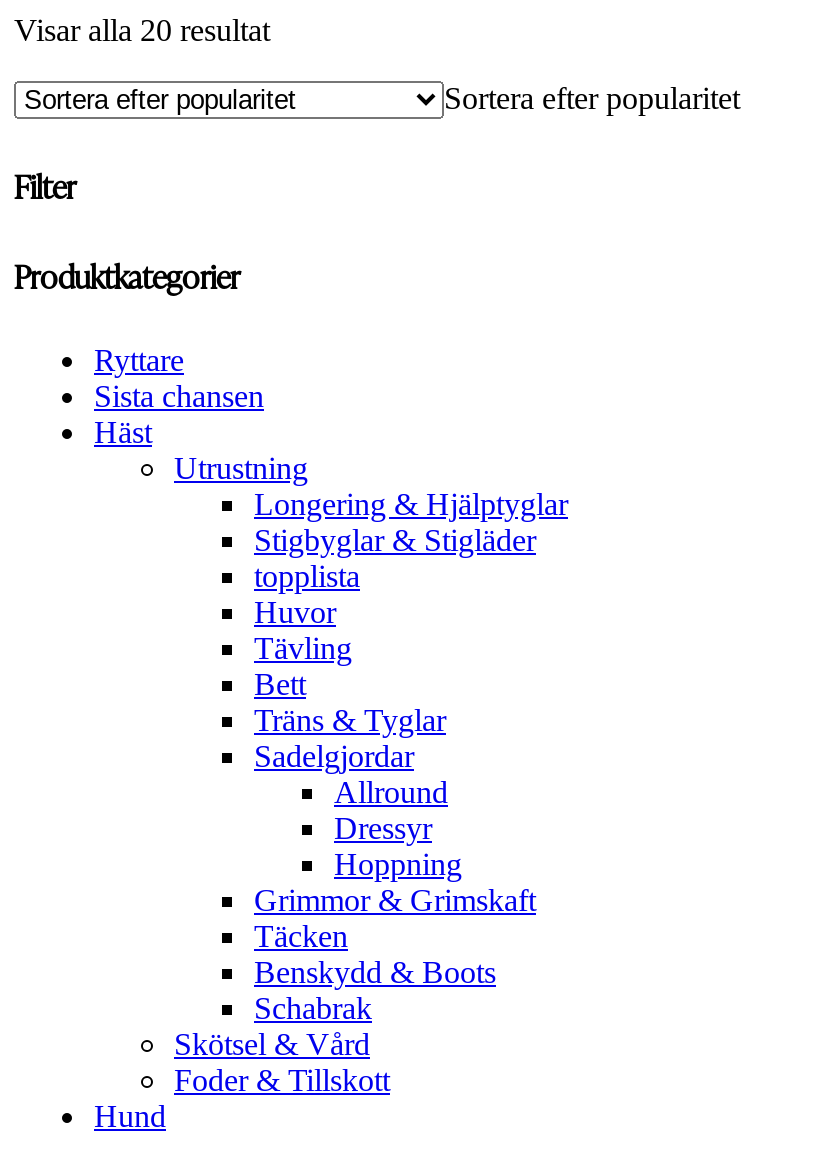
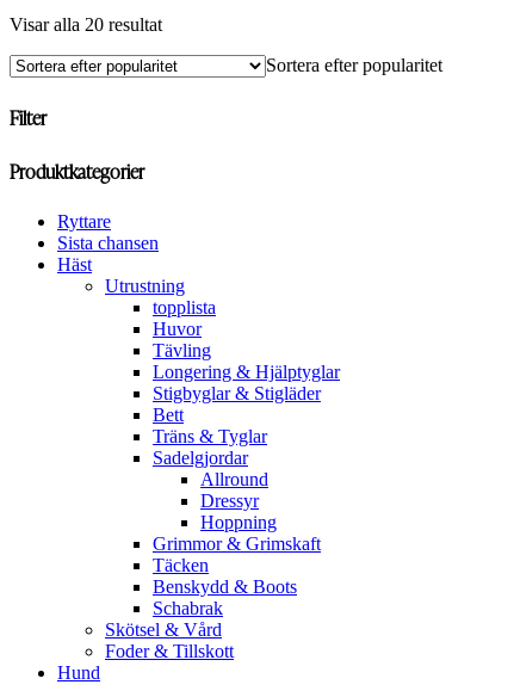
moved [254,486,568,556] -> [153,361,340,403]: Longering & Hjälptyglar | Stigbyglar & Stigläder
moved [254,558,360,664] -> [153,297,216,360]: topplista | Huvor | Tävling

